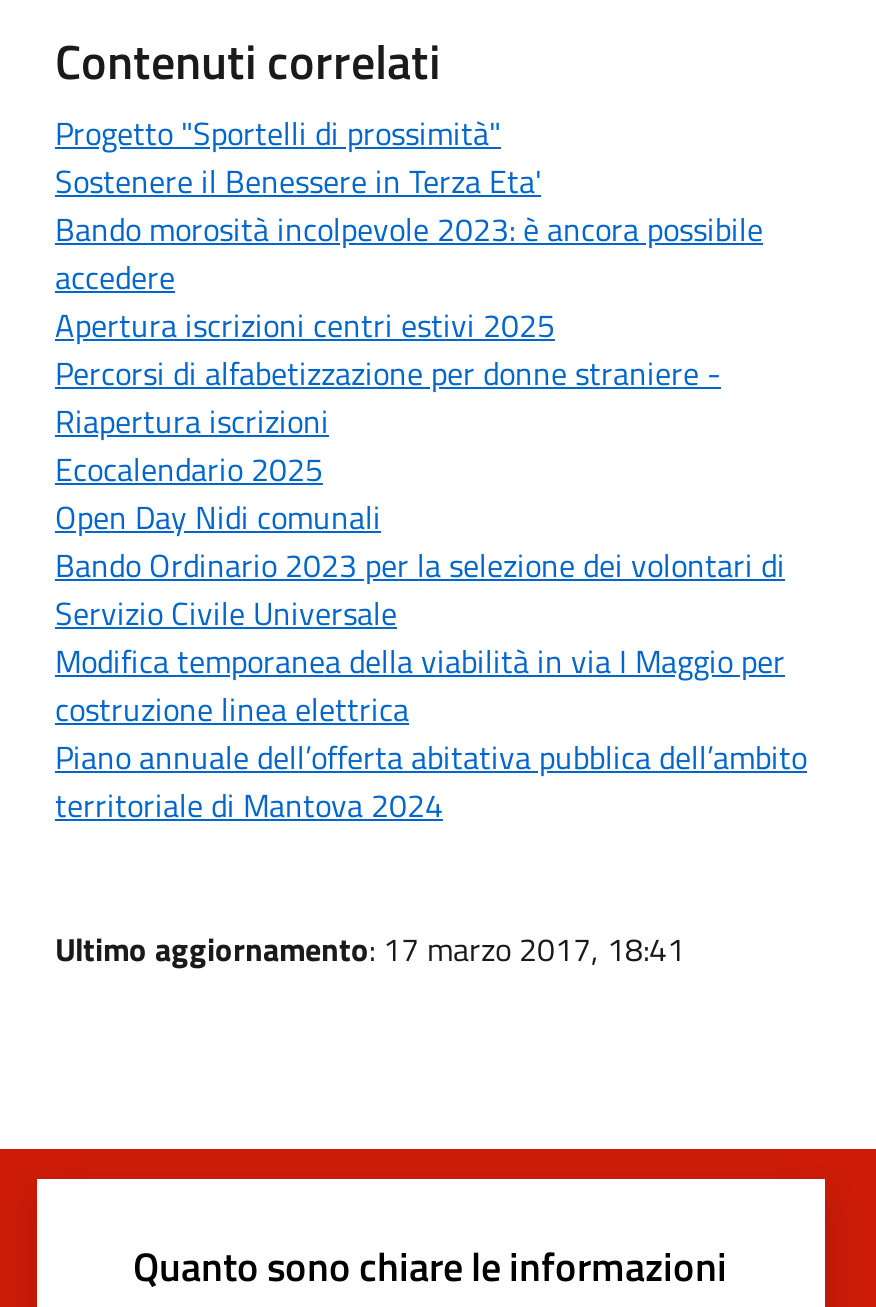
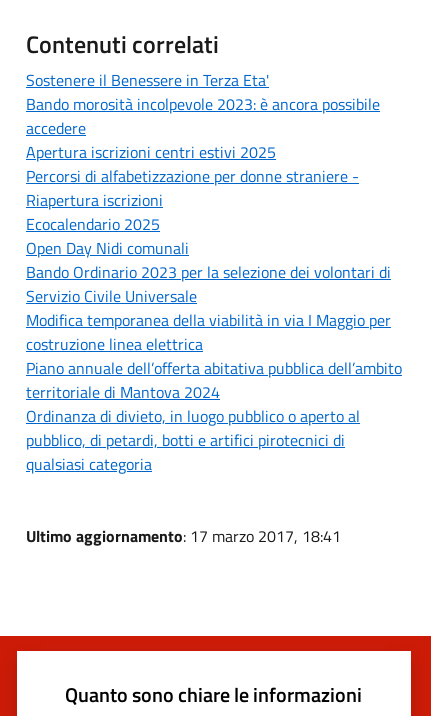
[55,108,501,156] Progetto "Sportelli di prossimità" -> none
moved [55,156,807,828] -> [26,68,402,404]: Sostenere il Benessere in Terza Eta' | Bando morosità incolpevole 2023: è ancora possibile | accedere | ... | Piano annuale dell’offerta abitativa pubblica dell’ambito | territoriale di Mantova 2024
none -> [26,404,360,476] Ordinanza di divieto, in luogo pubblico o aperto al | pubblico, di petardi, botti e artifici pirotecnici di | qualsiasi categoria

